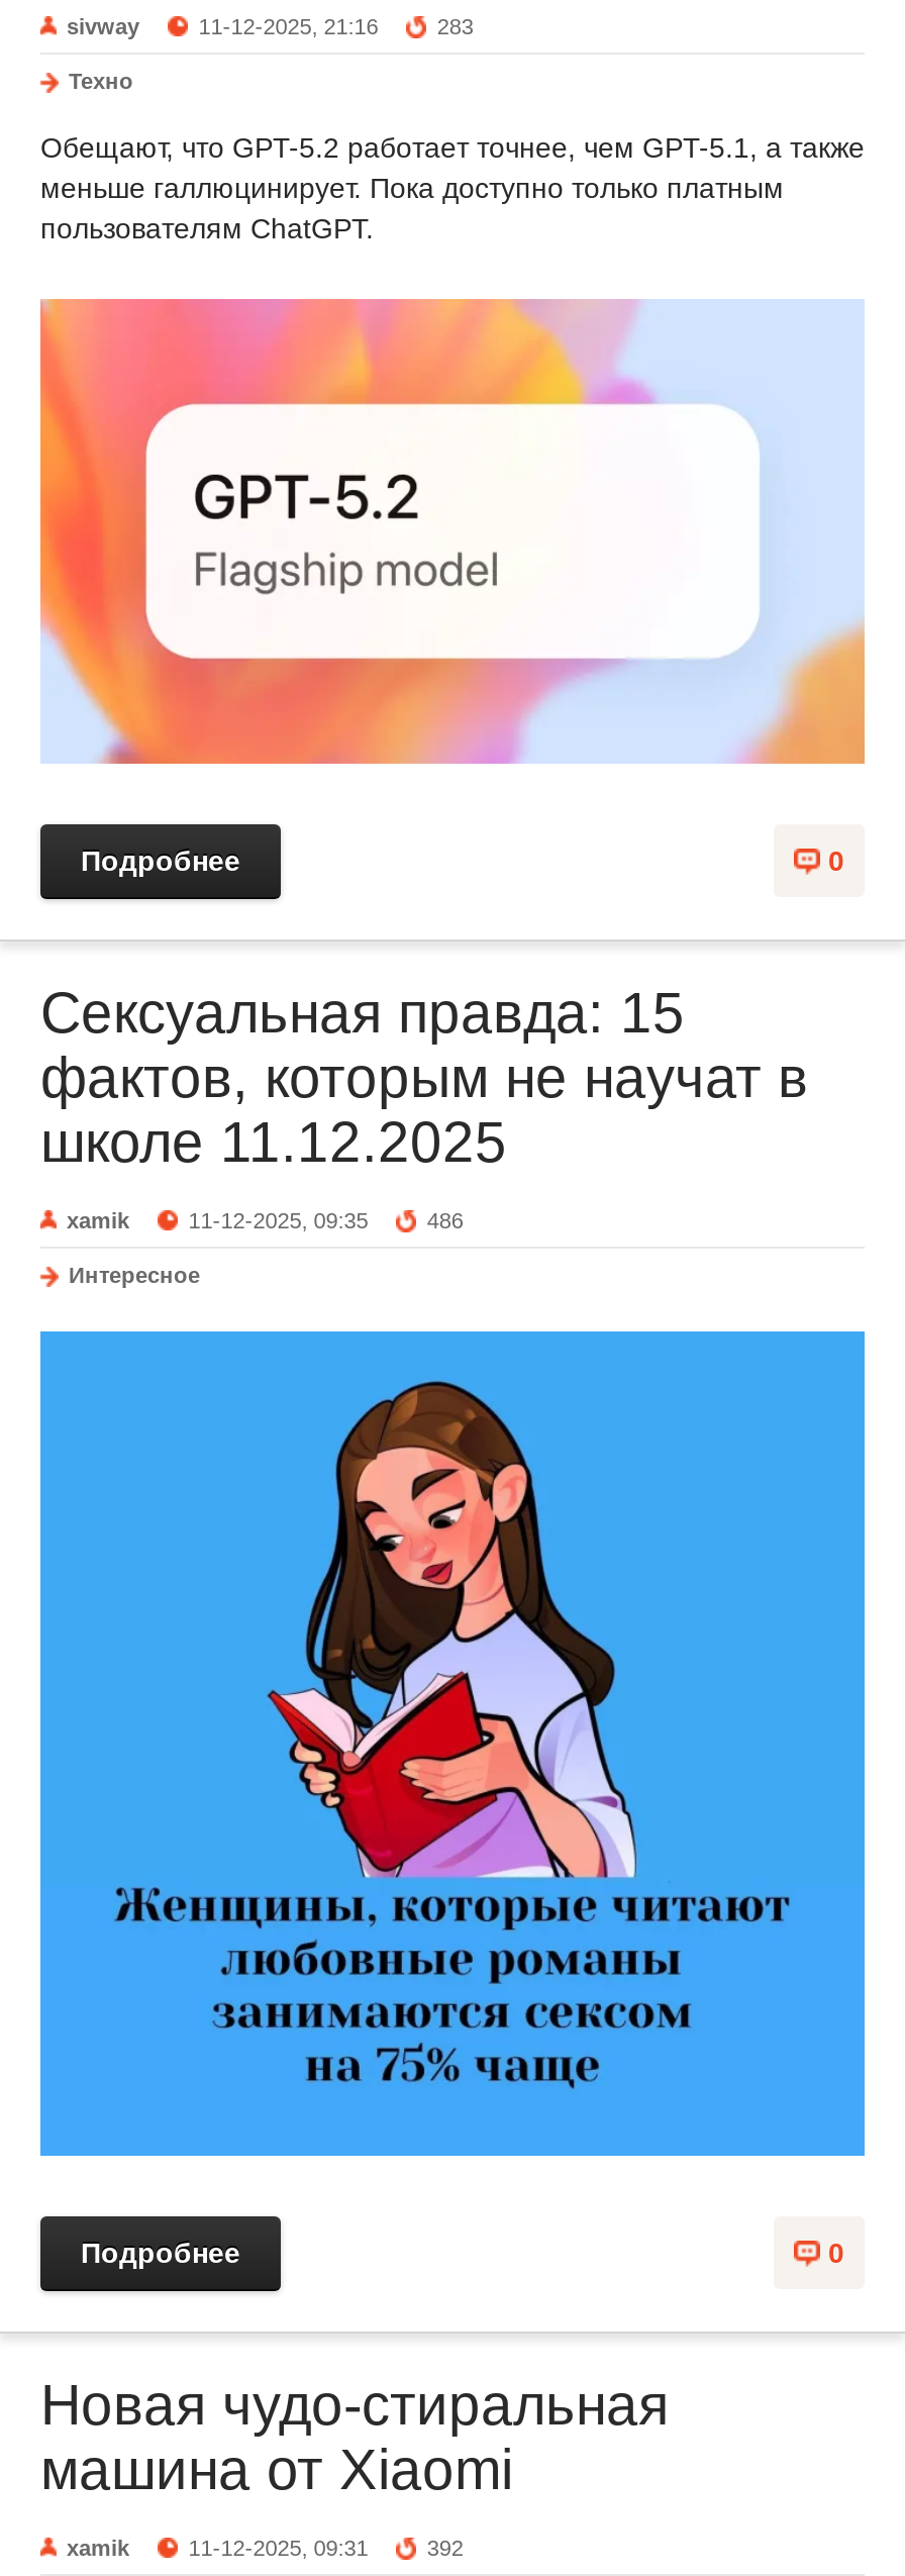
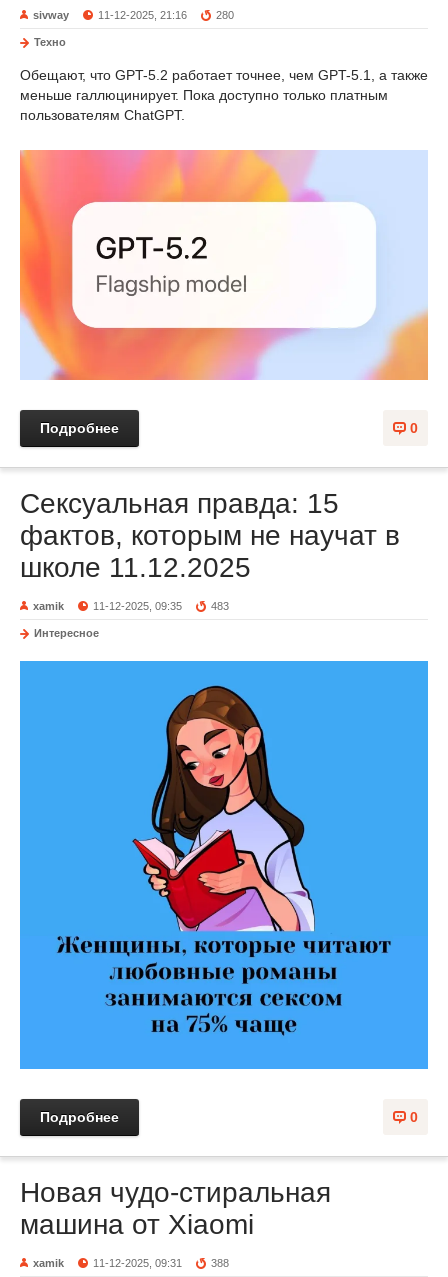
[437,14,474,38] 283 -> [216,9,234,21] 280
[427,1207,463,1231] 486 -> [211,599,229,611] 483
[427,2535,463,2559] 392 -> [211,1256,229,1268] 388

